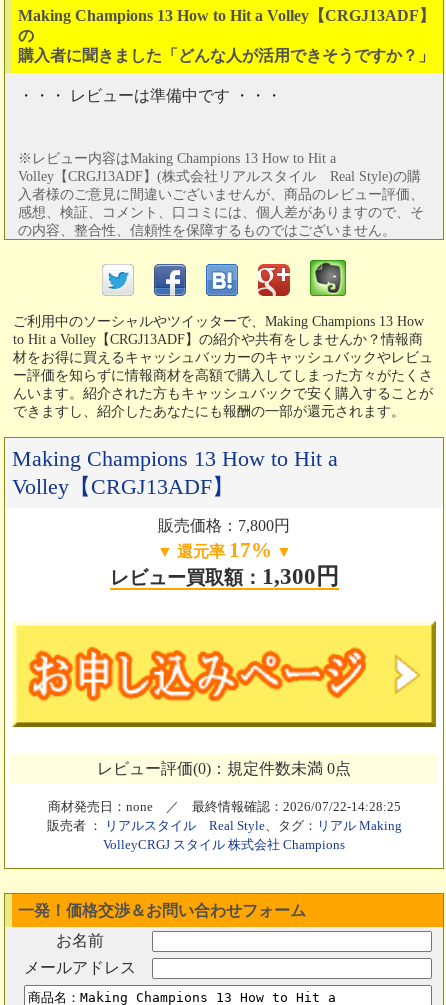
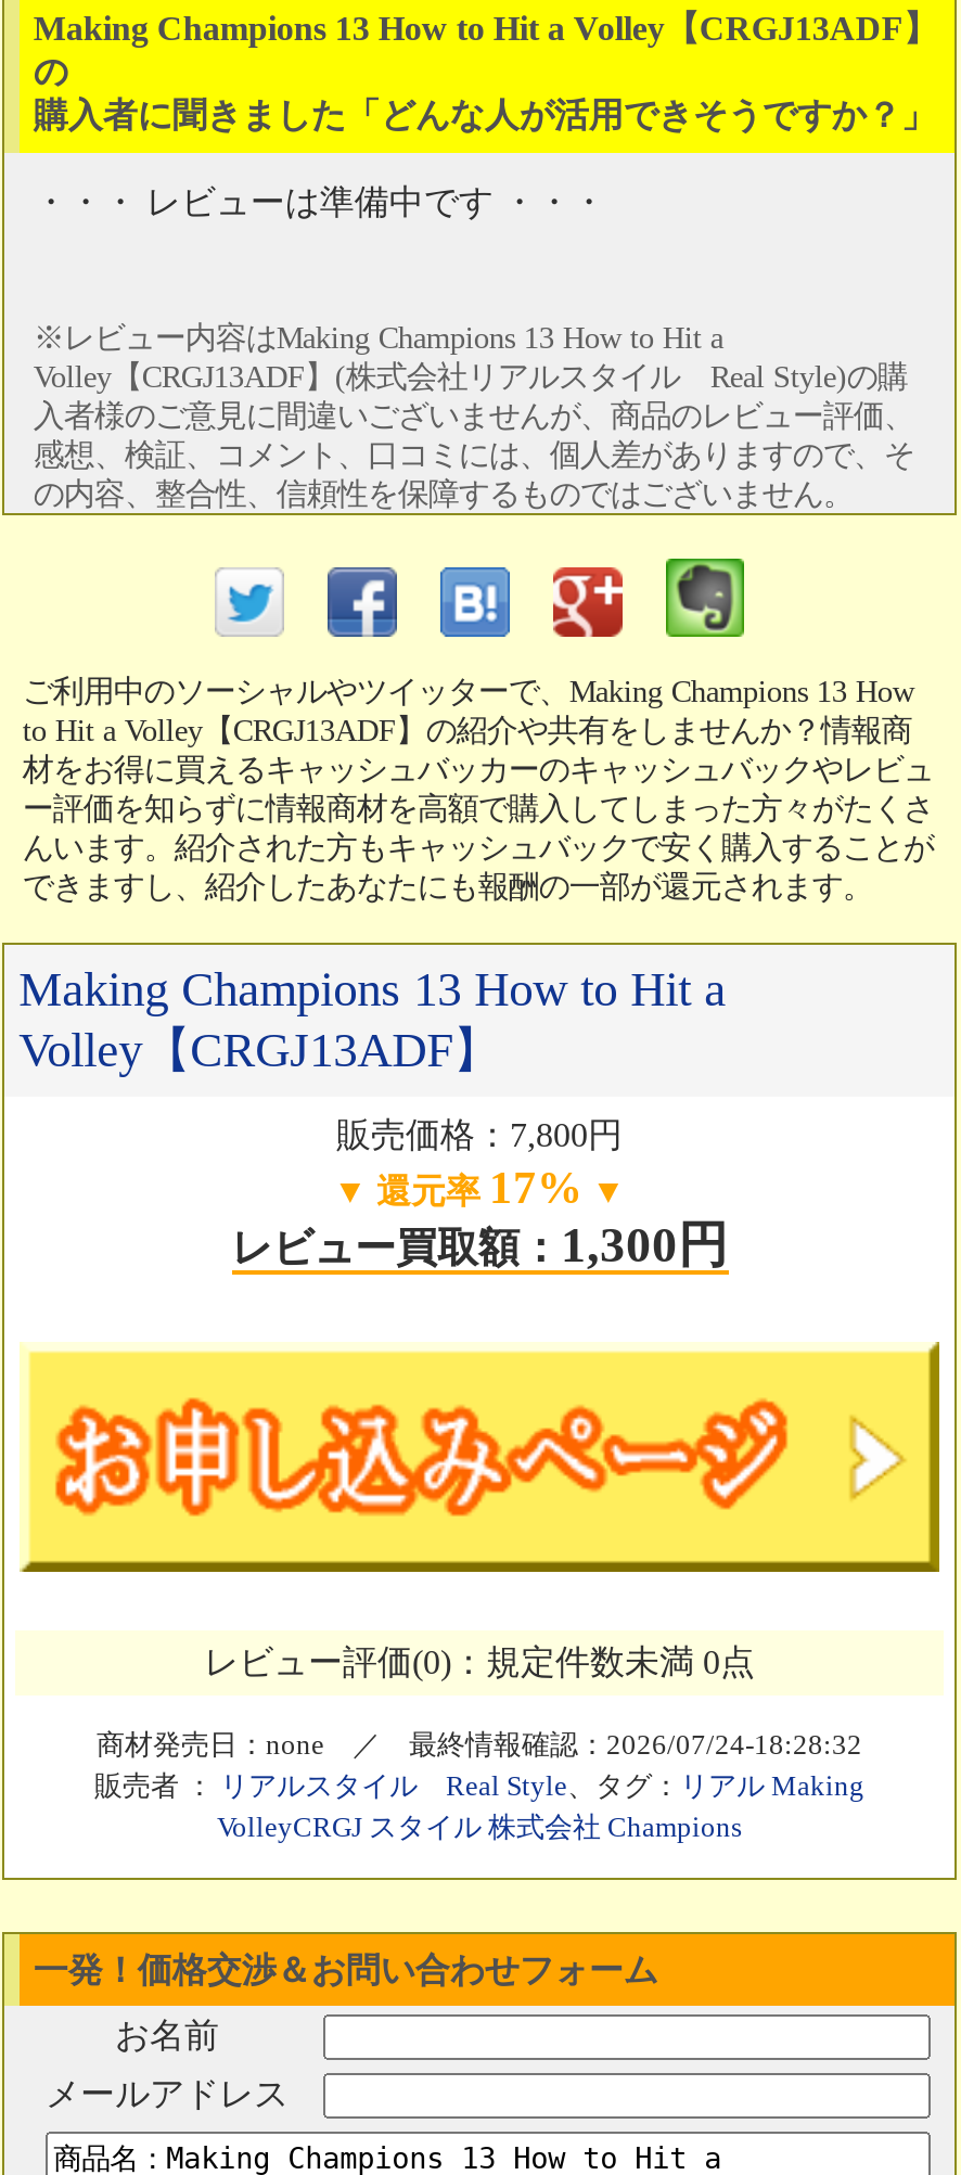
[47,799,400,813] 商材発売日：none ／ 最終情報確認：2026/07/22-14:28:25 -> [97,1729,862,1760] 商材発売日：none ／ 最終情報確認：2026/07/24-18:28:32

